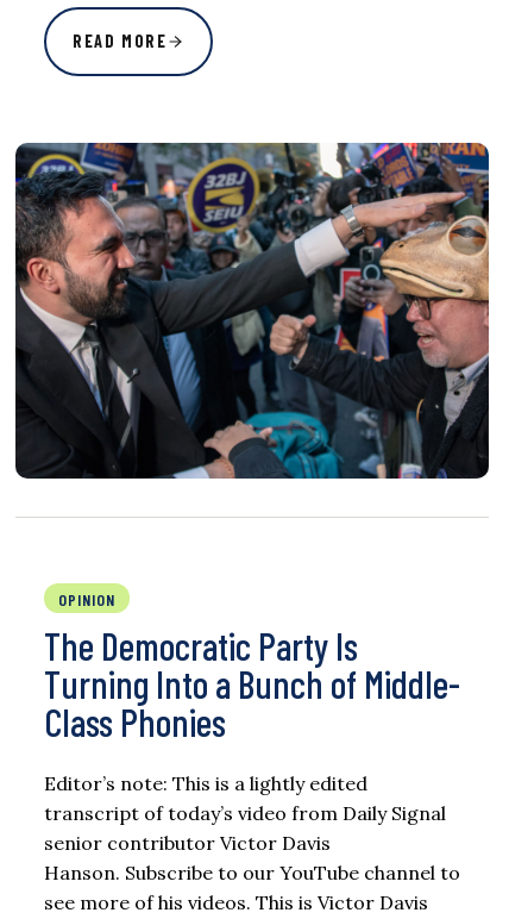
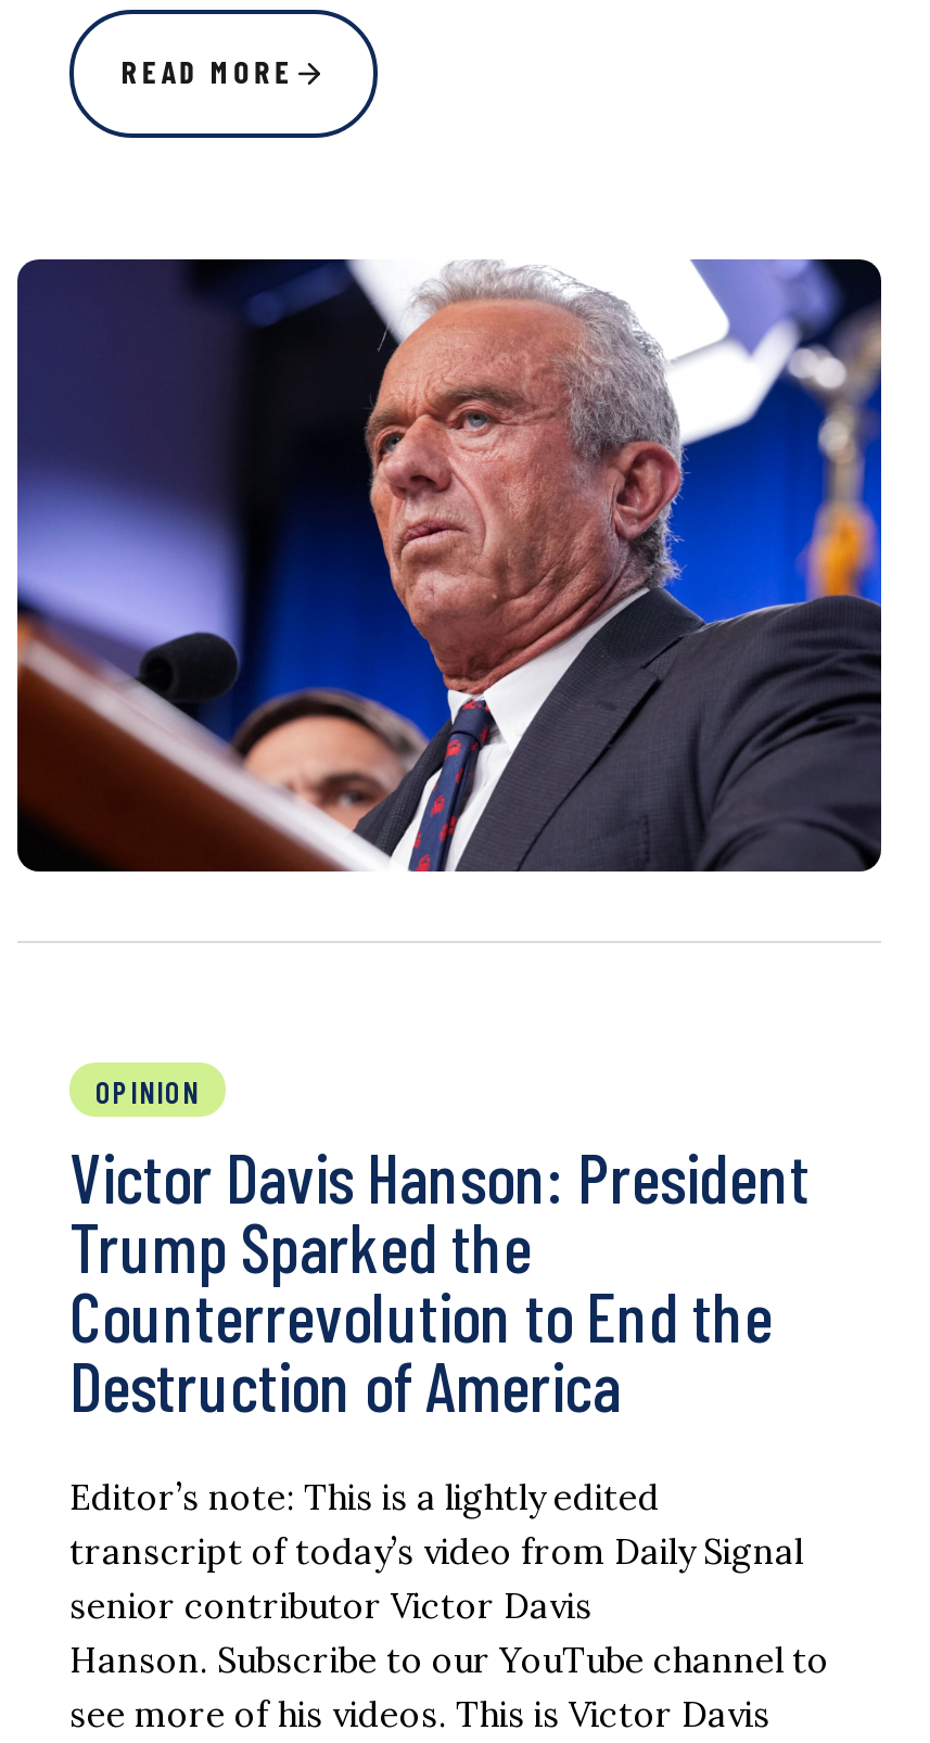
[14,142,490,480] [image] -> [15,258,883,875] [image]
[44,623,460,744] The Democratic Party Is | Turning Into a Bunch of Middle- | Class Phonies -> [69,1133,810,1424] Victor Davis Hanson: President | Trump Sparked the | Counterrevolution to End the | Destruction of America

